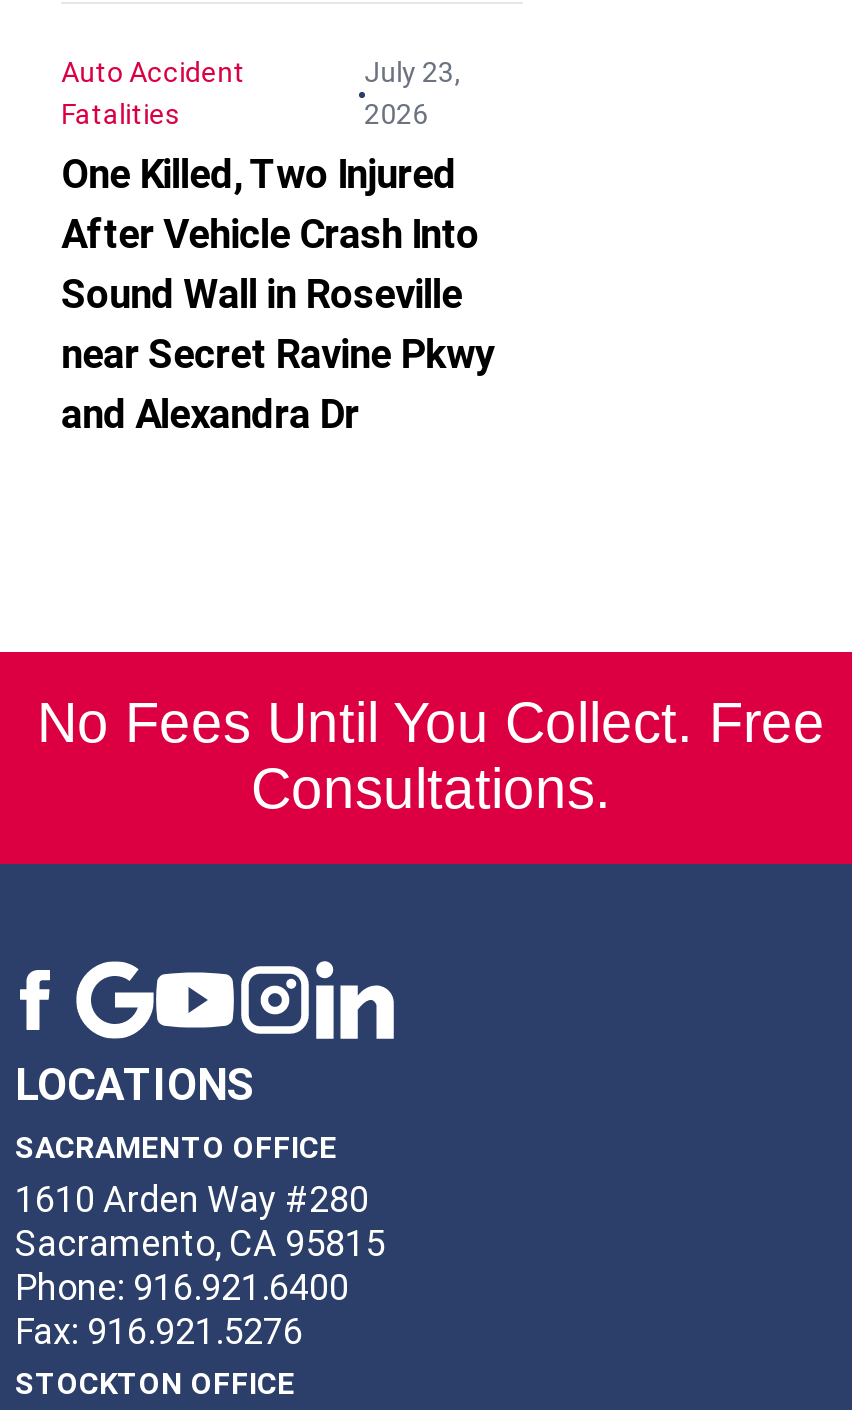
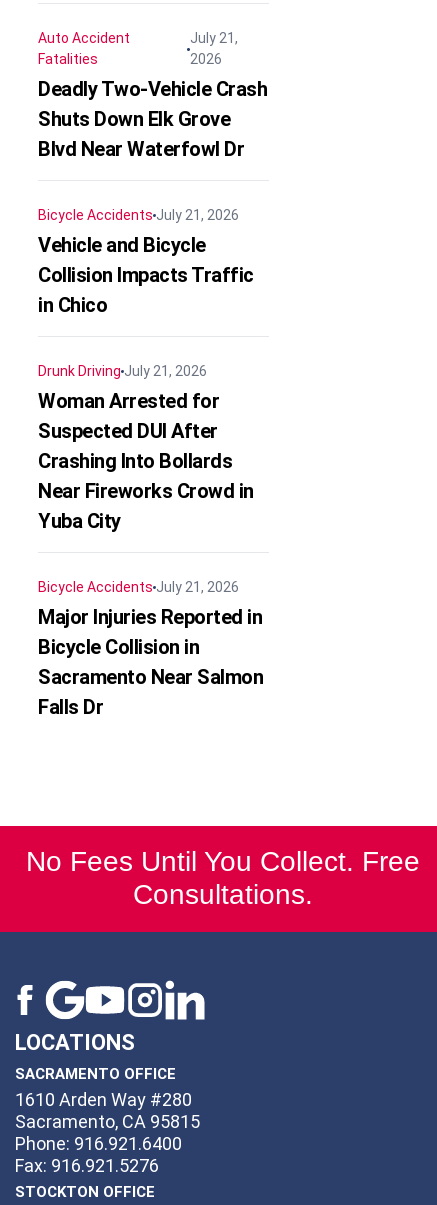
[364,56,460,88] July 23, -> [190,30,238,46] July 21,
[61,150,494,438] One Killed, Two Injured | After Vehicle Crash Into | Sound Wall in Roseville | near Secret Ravine Pkwy | and Alexandra Dr -> [38,77,267,719] Deadly Two-Vehicle Crash | Shuts Down Elk Grove | Blvd Near Waterfowl Dr | Bicycle Accidents July 21, 2026 | Vehicle and Bicycle | Collision Impacts Traffic | in Chico | Drunk Driving July 21, 2026 | Woman Arrested for | Suspected DUI After | Crashing Into Bollards | Near Fireworks Crowd in | Yuba City | Bicycle Accidents July 21, 2026 | Major Injuries Reported in | Bicycle Collision in | Sacramento Near Salmon | Falls Dr

